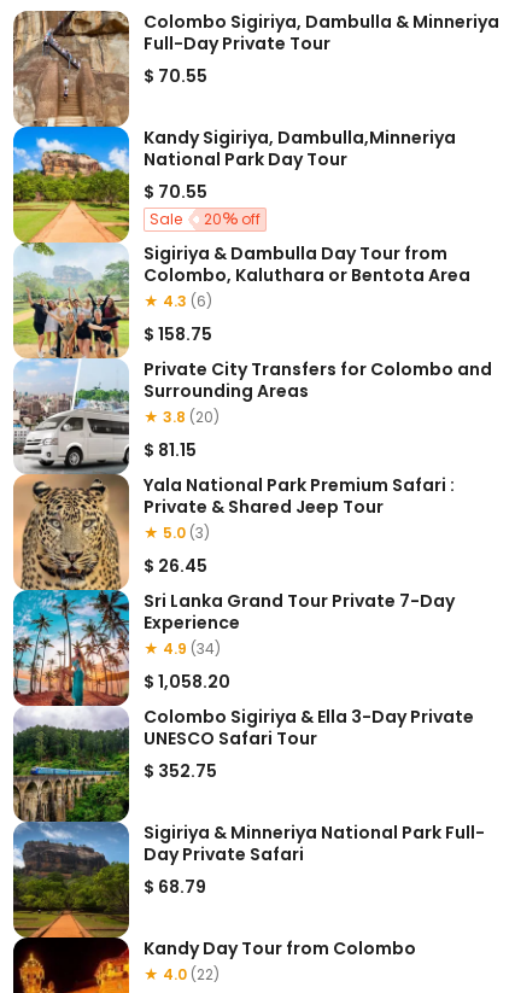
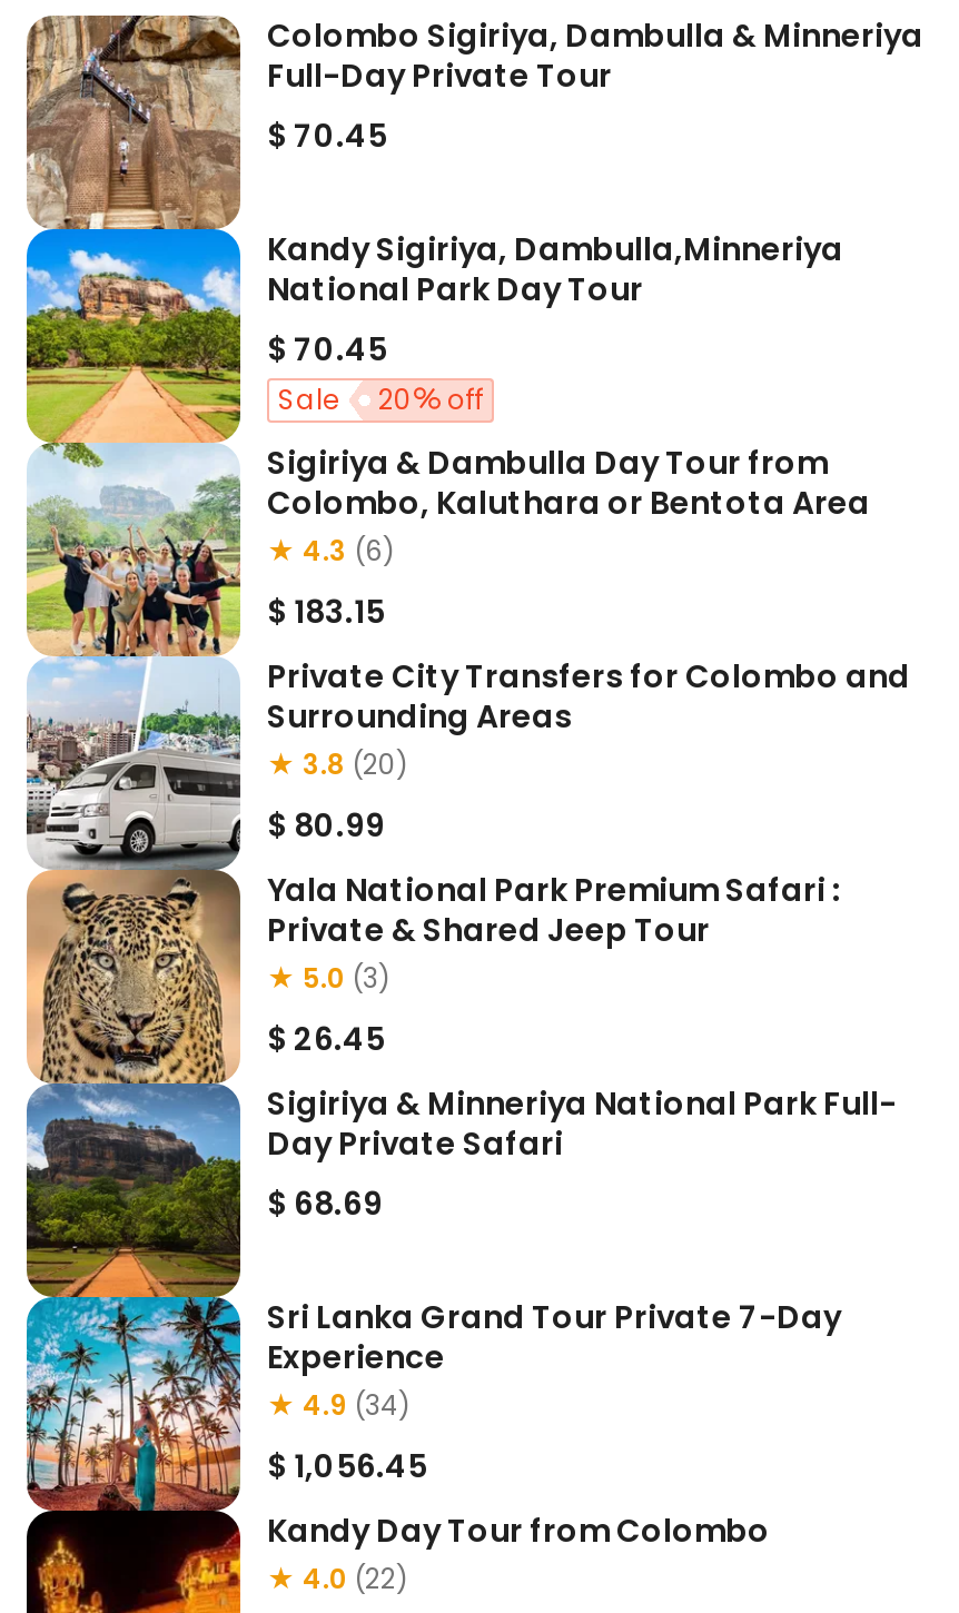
[144,64,207,88] $ 70.55 -> [267,113,387,157] $ 70.45
[144,179,207,204] $ 70.55 -> [267,326,387,371] $ 70.45
[144,322,212,346] $ 158.75 -> [267,589,385,633] $ 183.15
[144,438,197,462] $ 81.15 -> [267,802,385,847] $ 80.99
none -> [267,1181,383,1225] $ 68.69
moved [144,588,455,634] -> [267,1294,841,1379]: Sri Lanka Grand Tour Private 7-Day | Experience
[144,669,474,899] $ 1,058.20 | Colombo Sigiriya & Ella 3-Day Private | UNESCO Safari Tour | $ 352.75 | $ 68.79 -> [267,1443,427,1488] $ 1,056.45
[12,705,129,939] [image] -> [24,1083,236,1299] [image]
moved [144,820,485,866] -> [267,1081,897,1165]: Sigiriya & Minneriya National Park Full- | Day Private Safari

